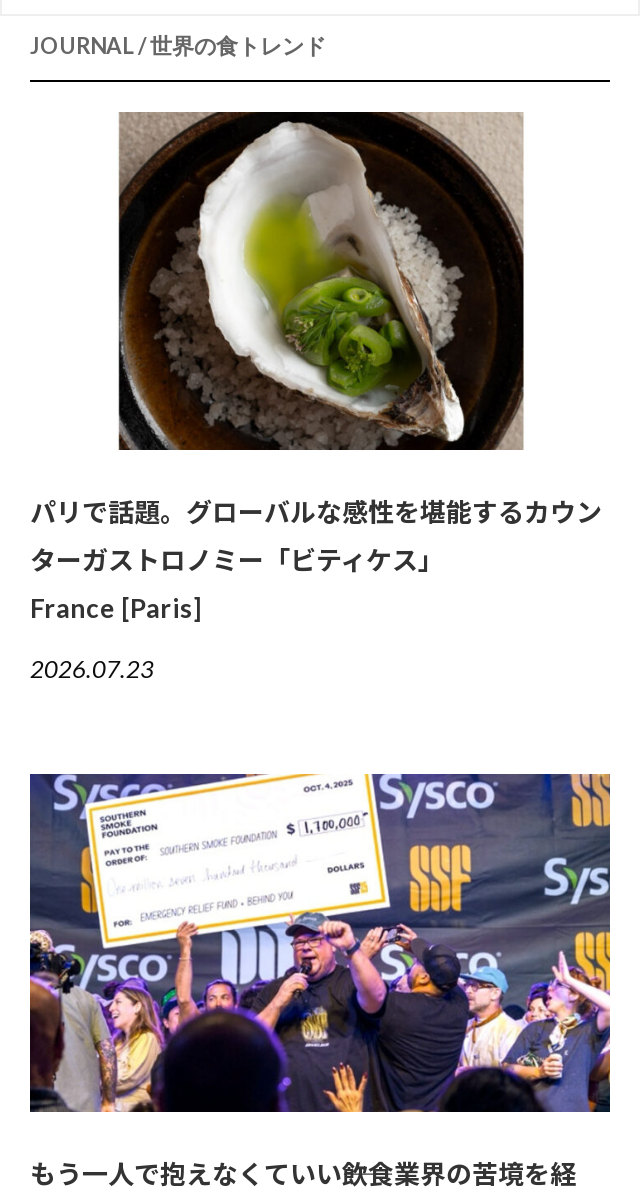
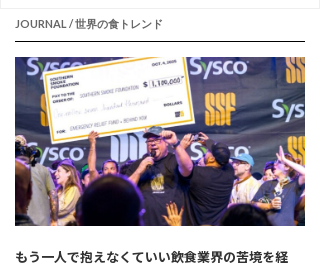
[30,110,602,684] [image] | パリで話題。グローバルな感性を堪能するカウン | ターガストロノミー「ビティケス」 | France [Paris] | 2026.07.23 -> none

